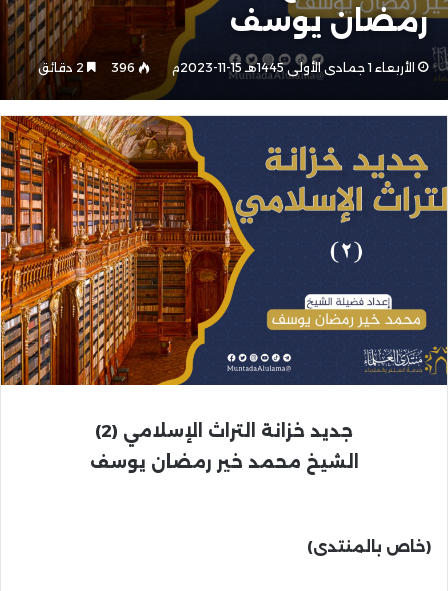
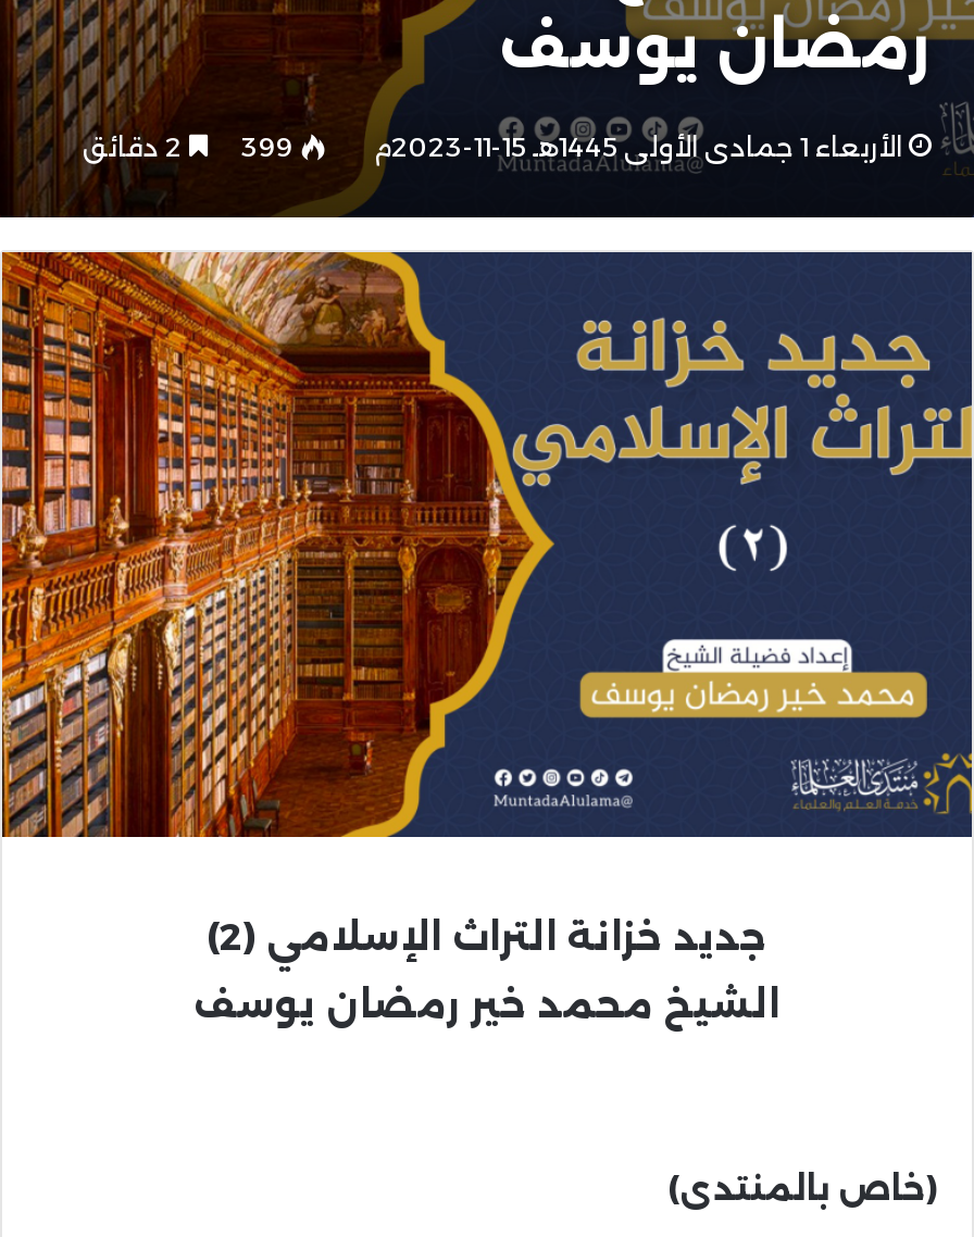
[111,60,135,75] 396 -> [241,130,294,163] 399

